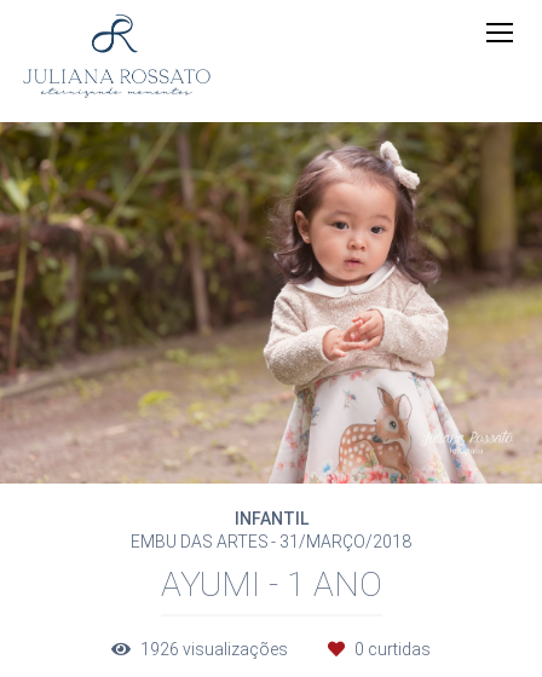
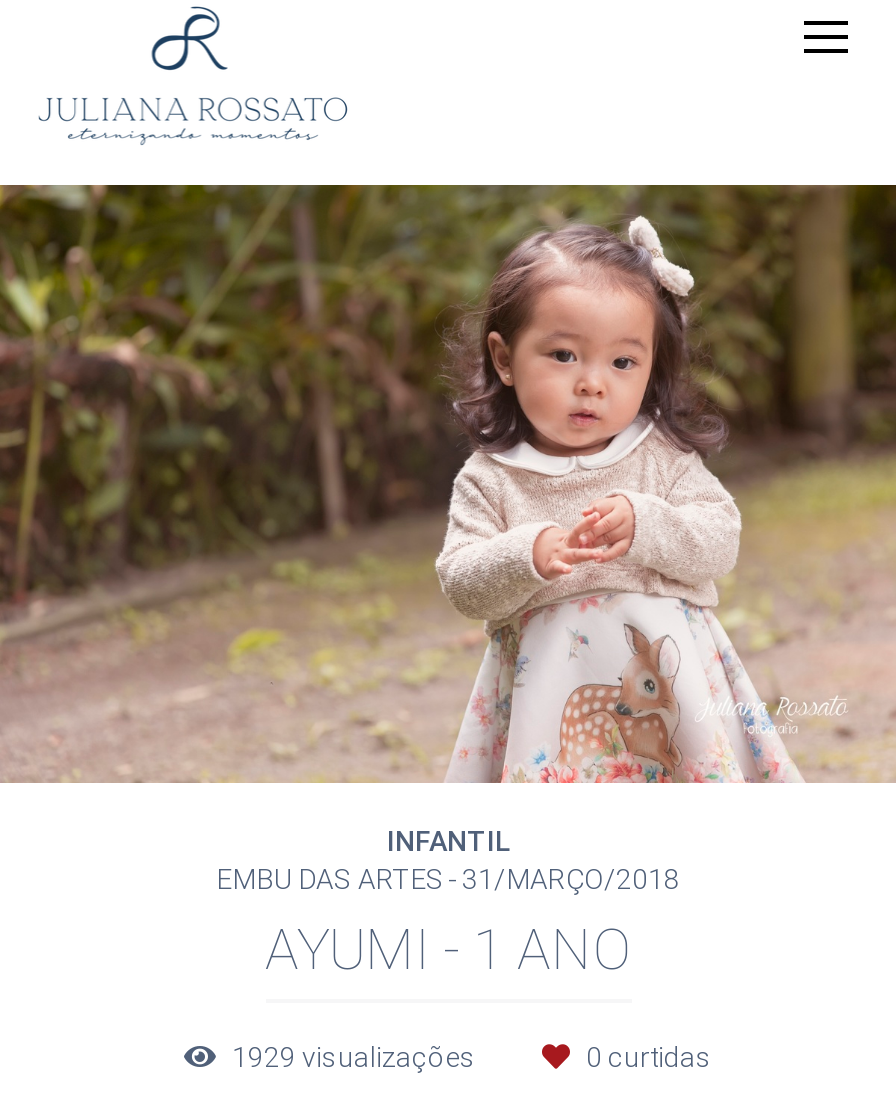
[140,639,292,659] 1926 visualizações -> [232,1040,482,1072] 1929 visualizações

